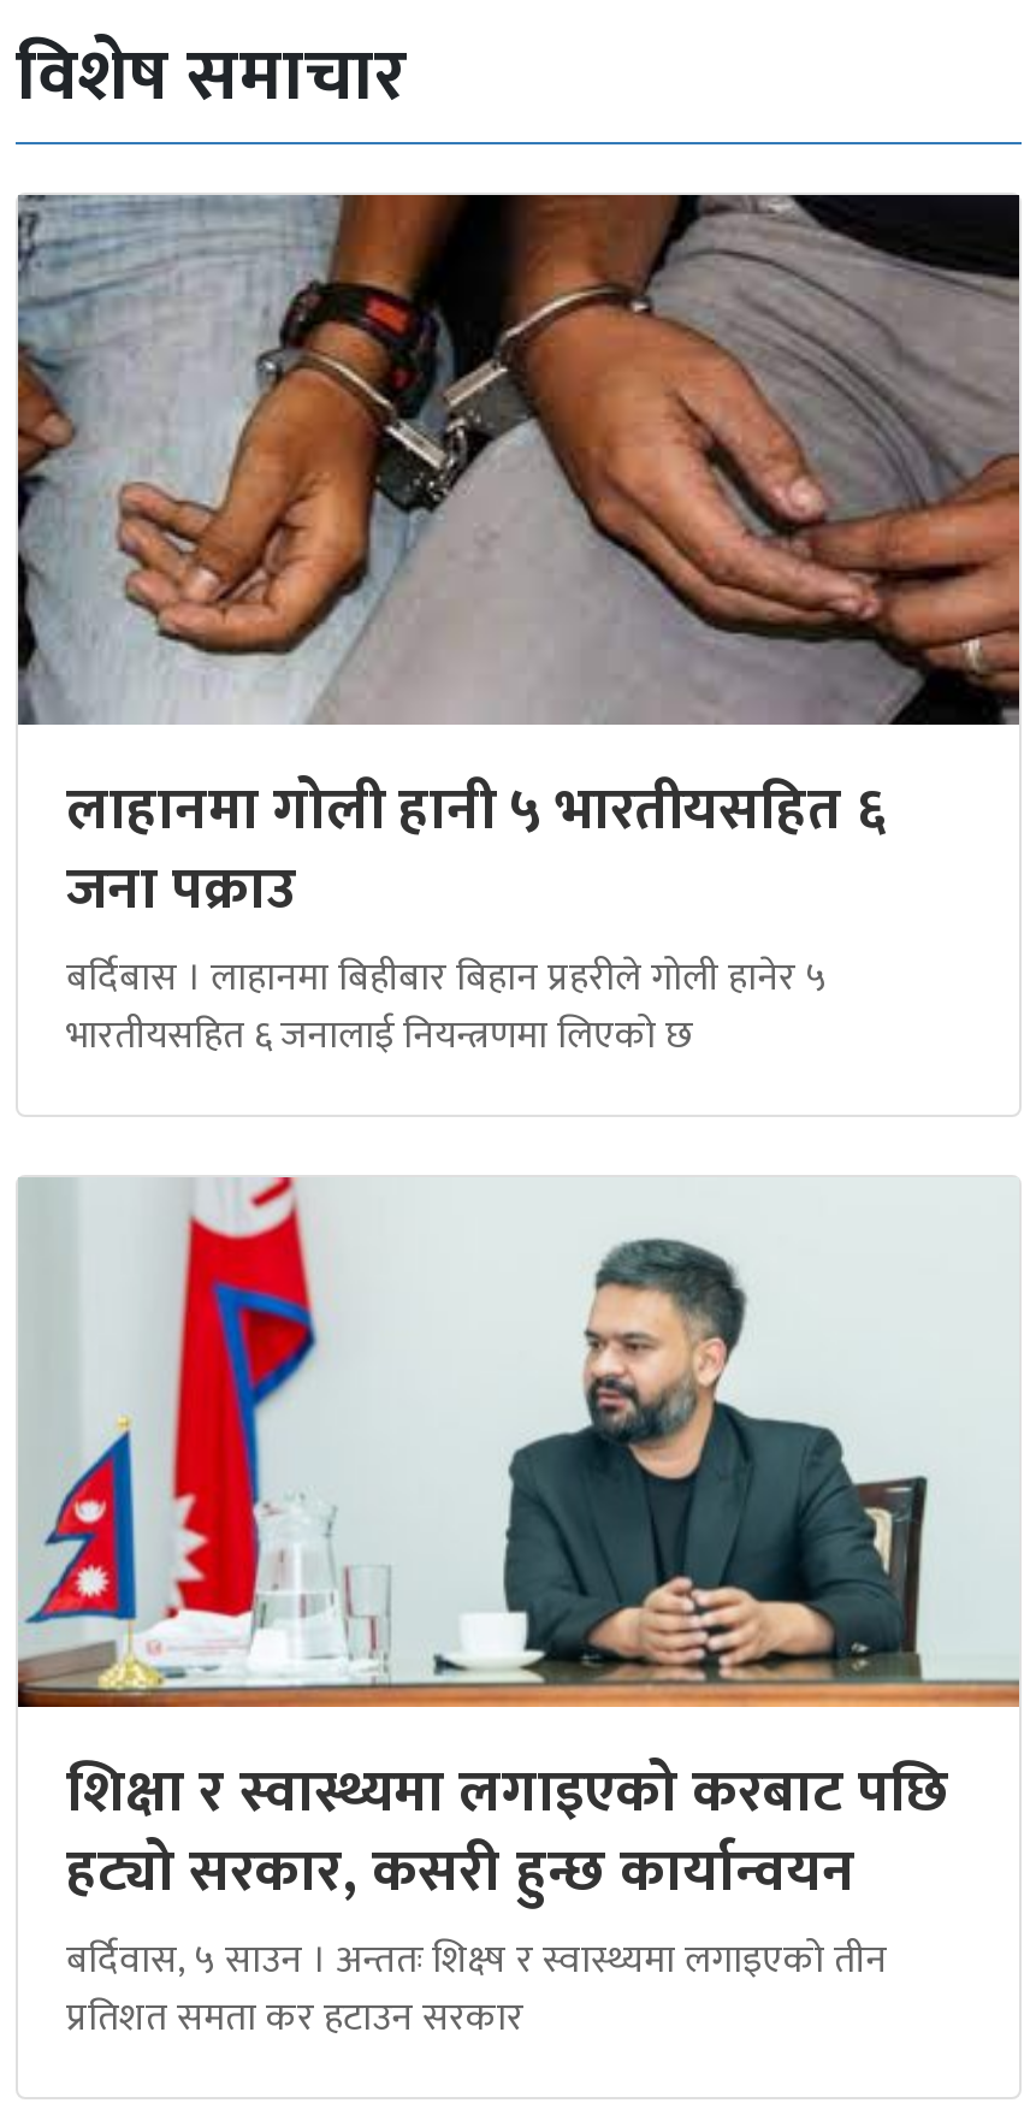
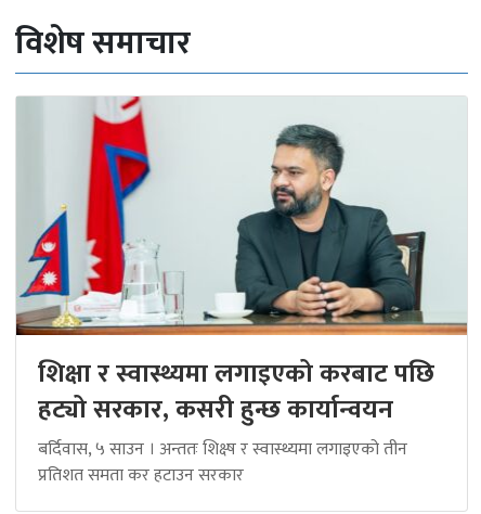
[16,193,1022,1069] [image] | लाहानमा गोली हानी ५ भारतीयसहित ६ | जना पक्राउ | बर्दिबास । लाहानमा बिहीबार बिहान प्रहरीले गोली हानेर ५ | भारतीयसहित ६ जनालाई नियन्त्रणमा लिएको छ -> none

